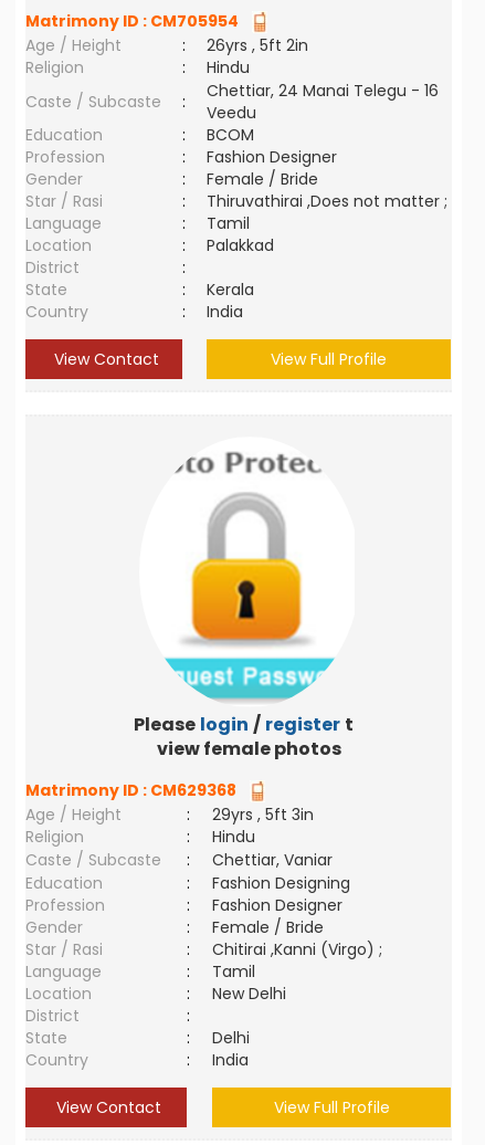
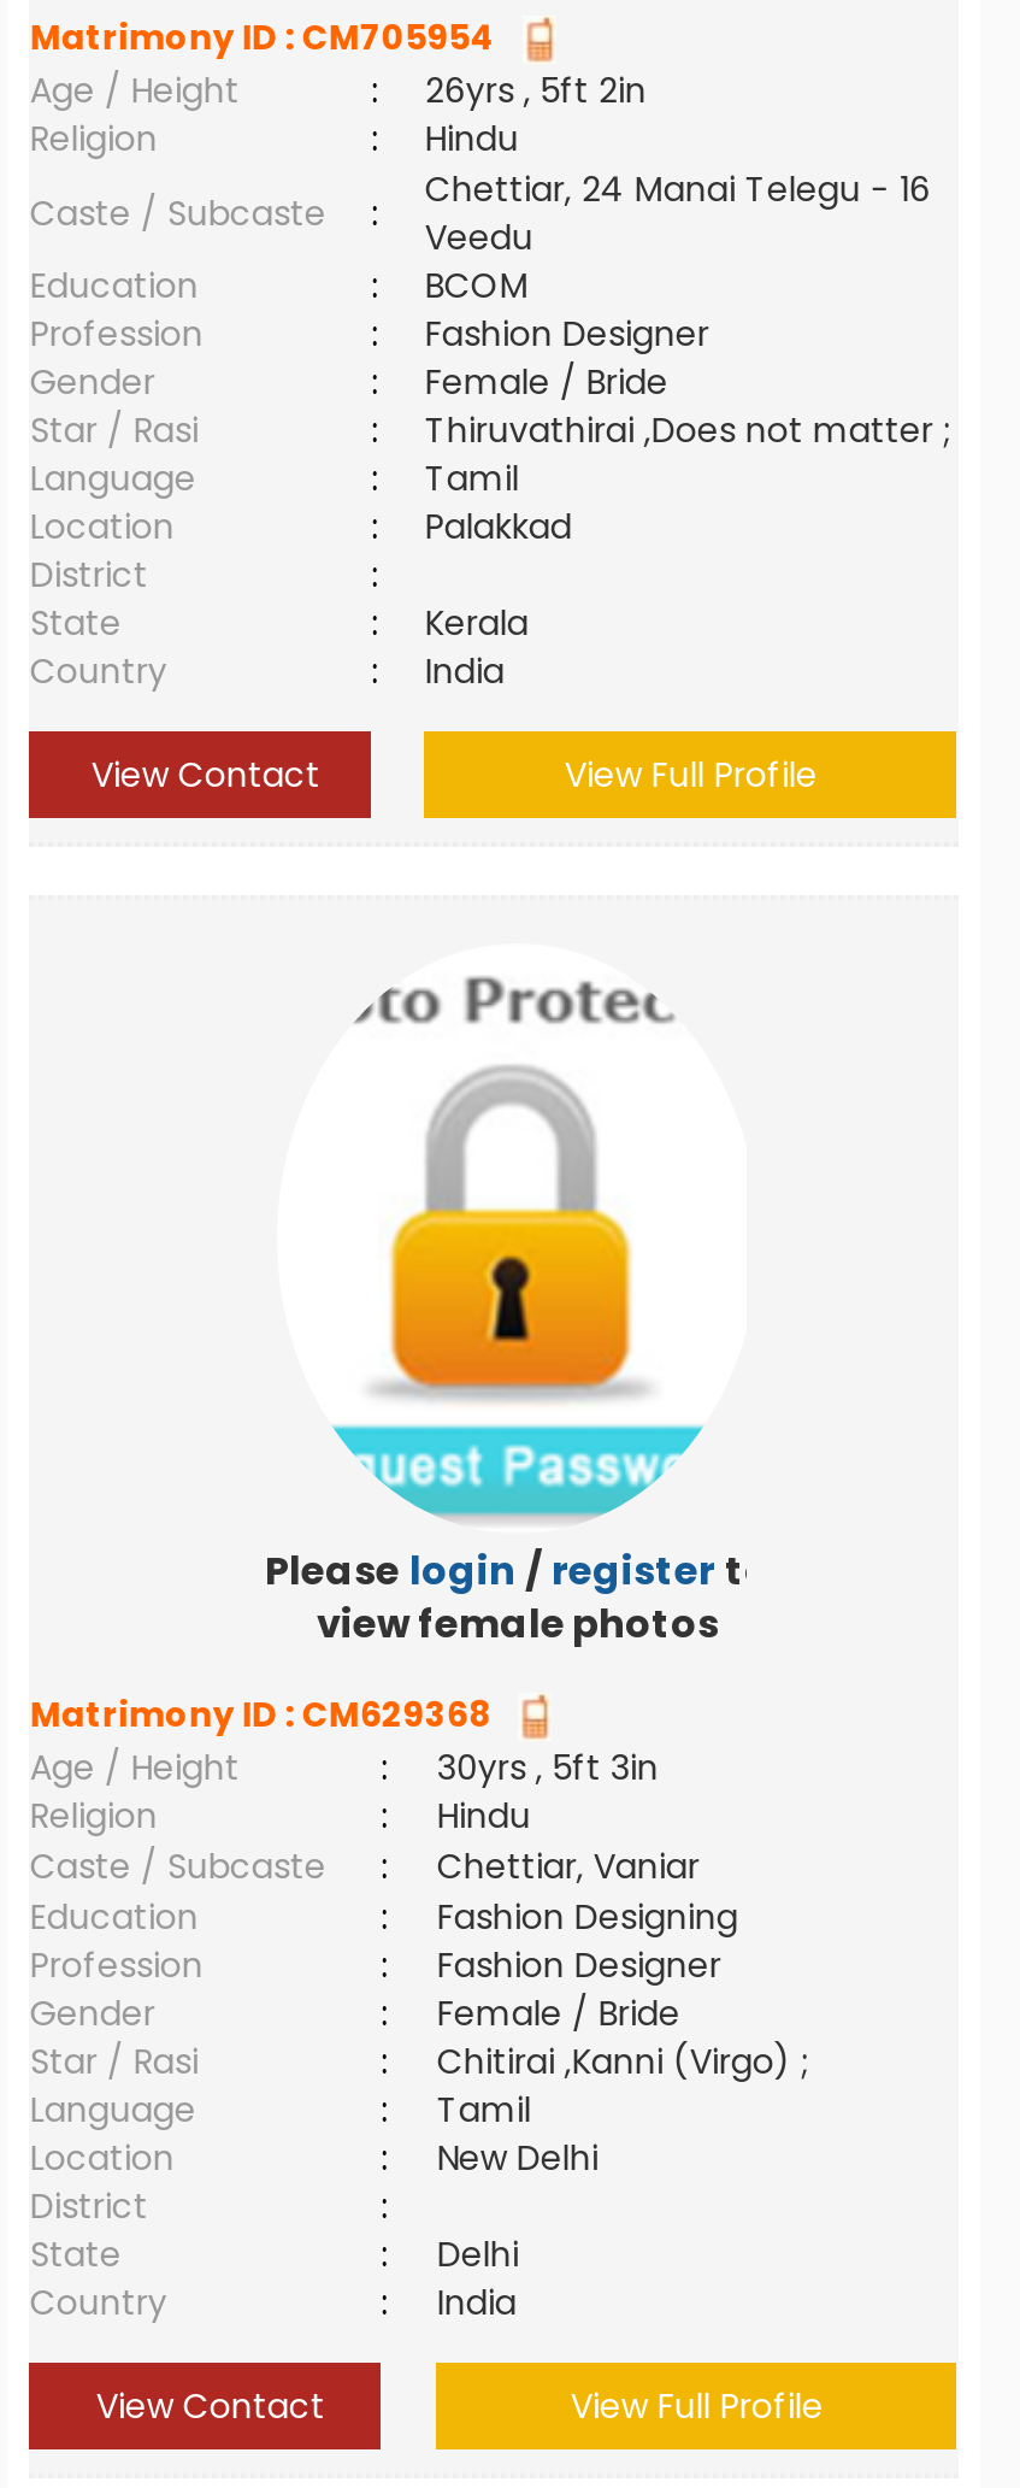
[213,803,314,826] 29yrs , 5ft 3in -> [437,1743,658,1792] 30yrs , 5ft 3in

